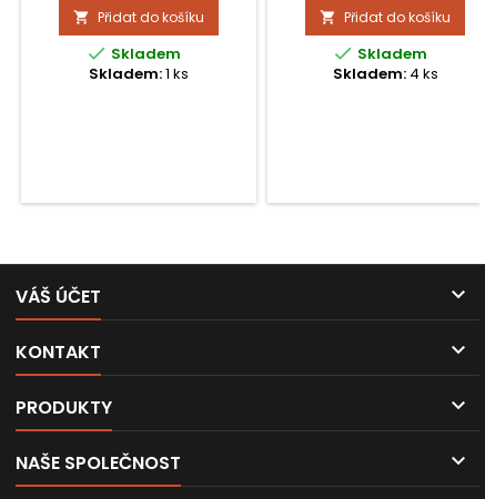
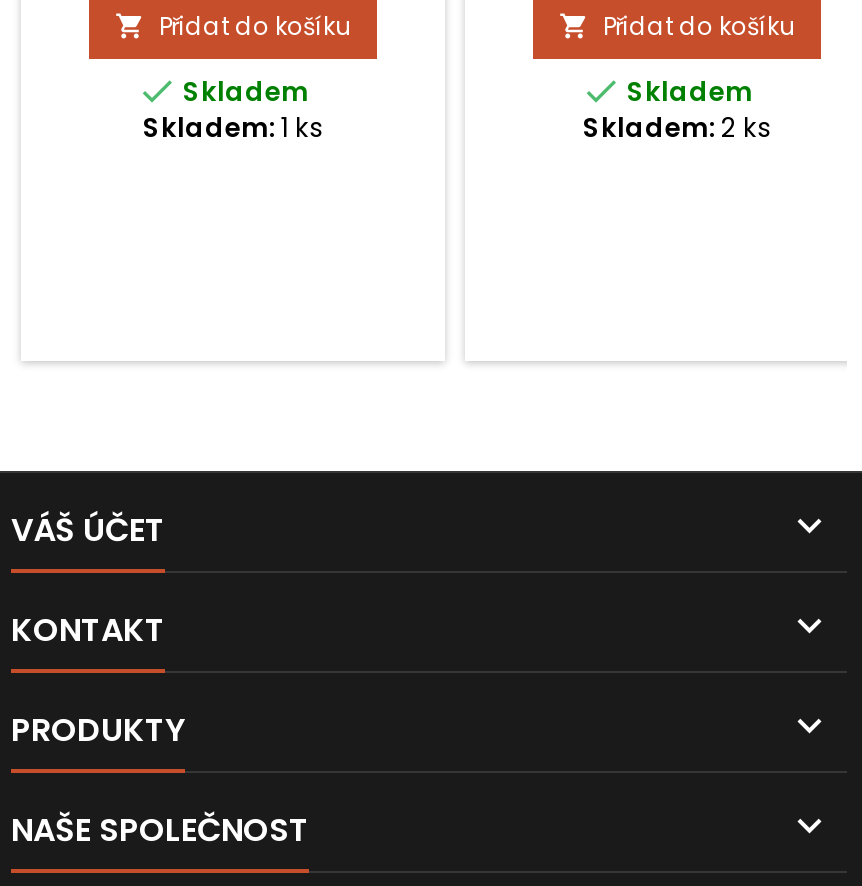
[332,63,438,84] Skladem: 4 ks -> [583,109,771,147] Skladem: 2 ks

